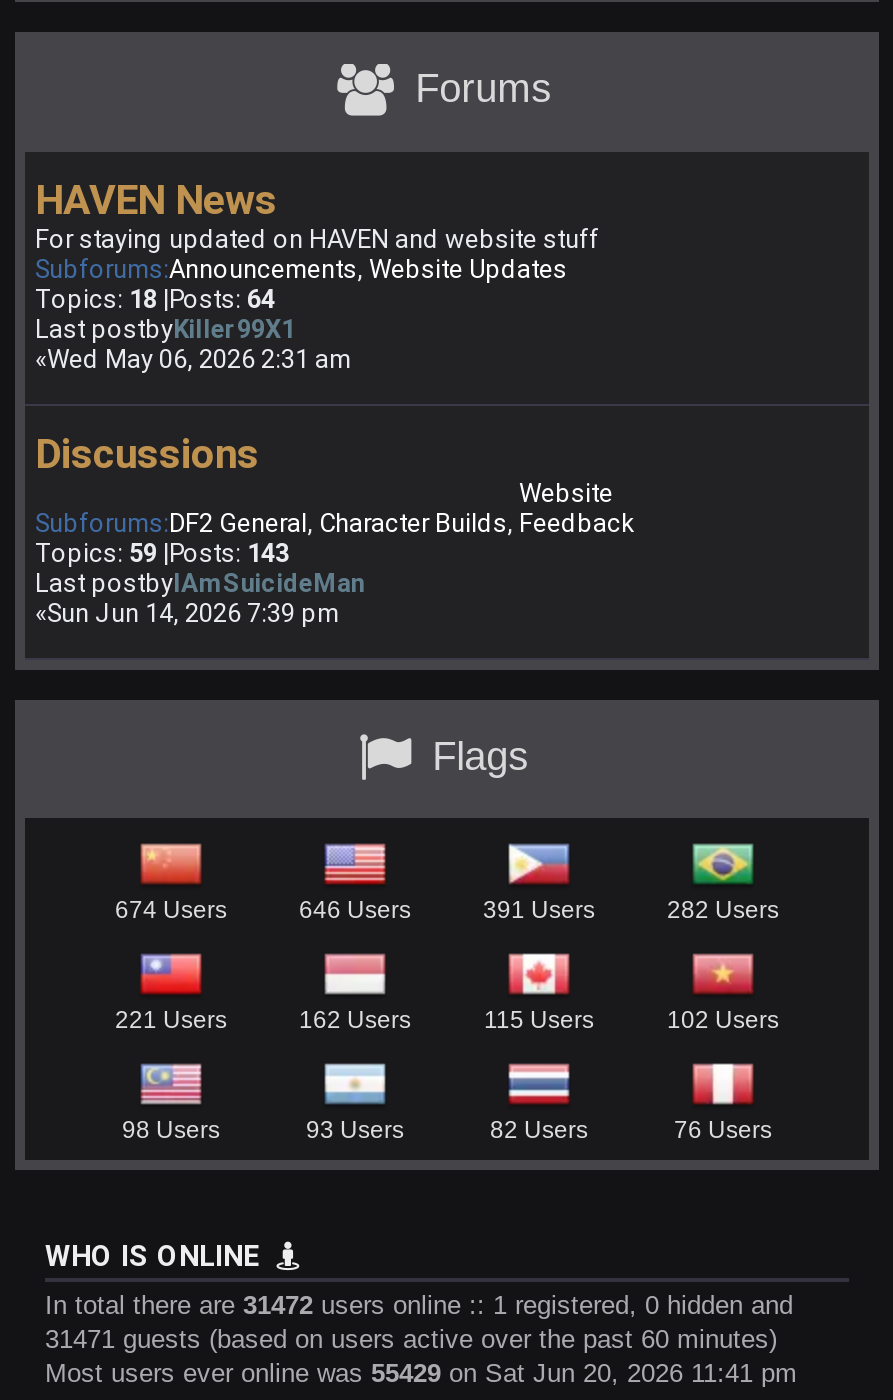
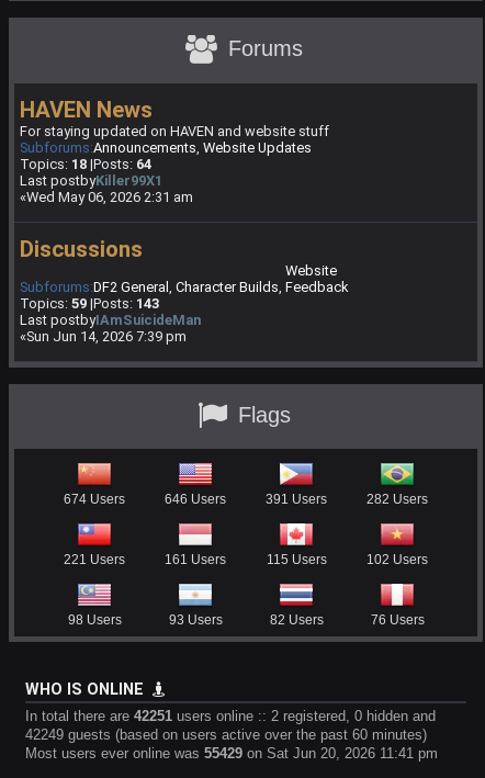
[299,1007,411,1035] 162 Users -> [165,552,226,568] 161 Users
[45,1291,793,1321] In total there are 31472 users online :: 1 registered, 0 hidden and -> [25,708,436,725] In total there are 42251 users online :: 2 registered, 0 hidden and
[45,1325,777,1355] 31471 guests (based on users active over the past 60 minutes) -> [25,727,427,743] 42249 guests (based on users active over the past 60 minutes)

